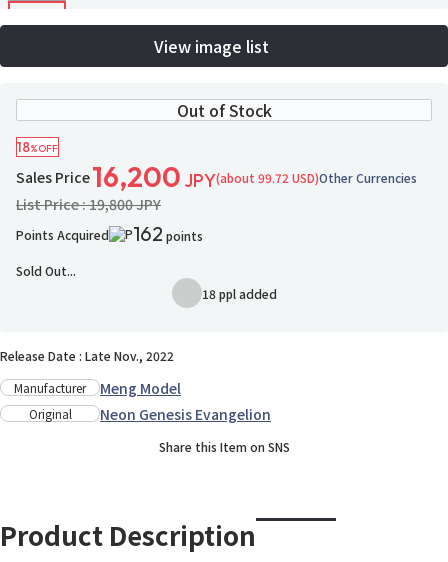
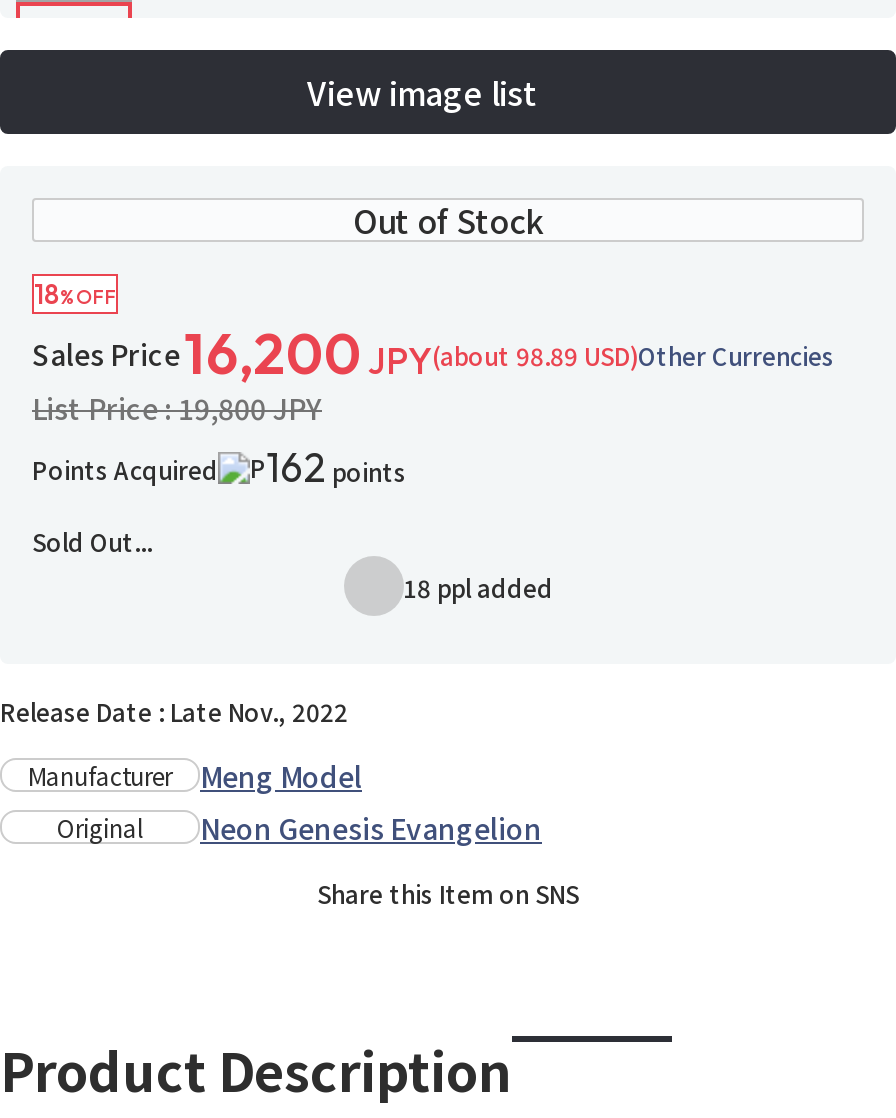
[16,159,417,194] Sales Price 16,200JPY(about 99.72 USD)Other Currencies -> [32,318,834,388] Sales Price 16,200JPY(about 98.89 USD)Other Currencies

